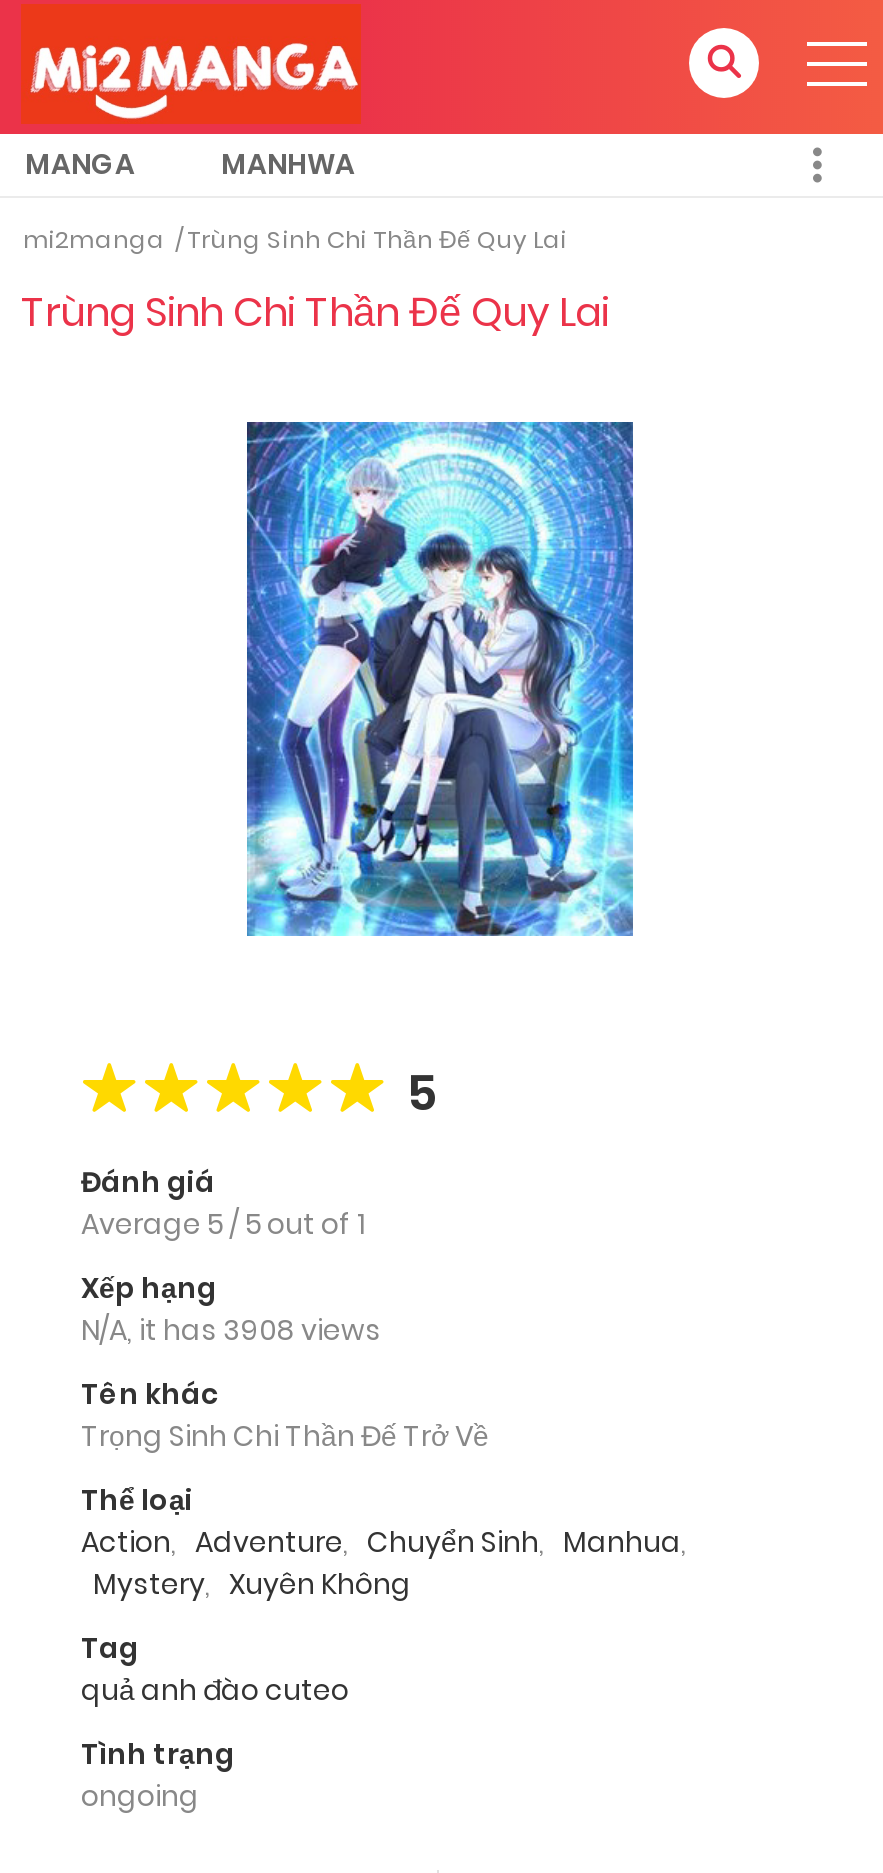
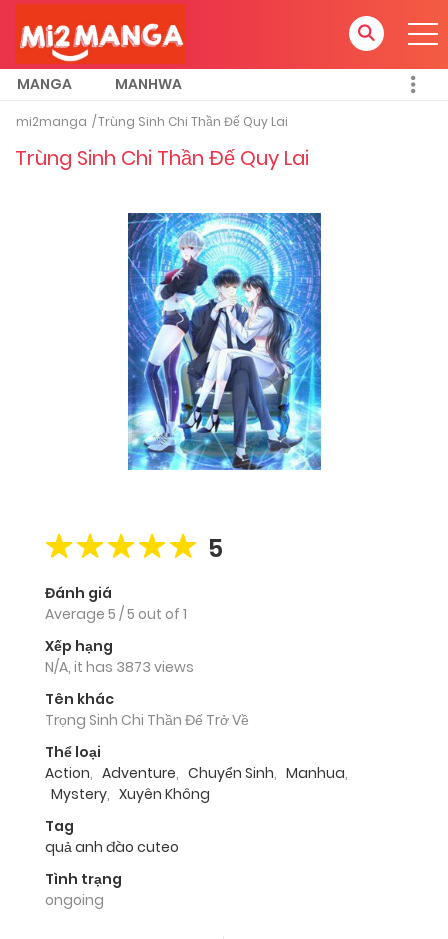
[81,1311,381,1351] N/A, it has 3908 views -> [45,657,194,677] N/A, it has 3873 views

